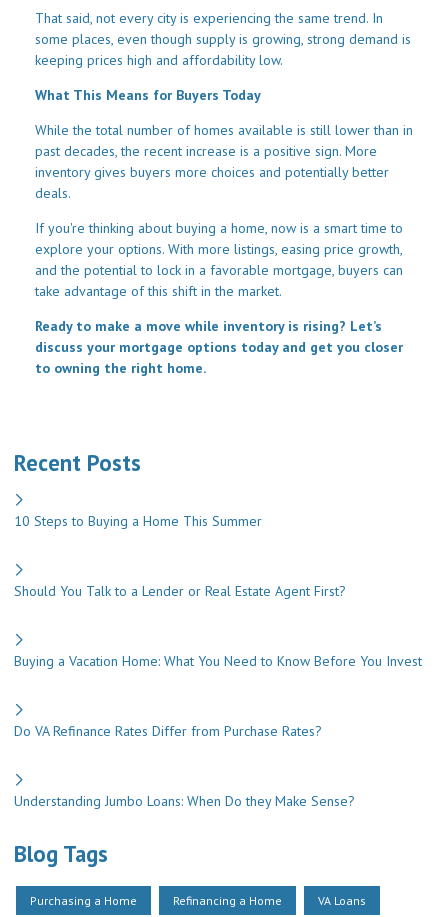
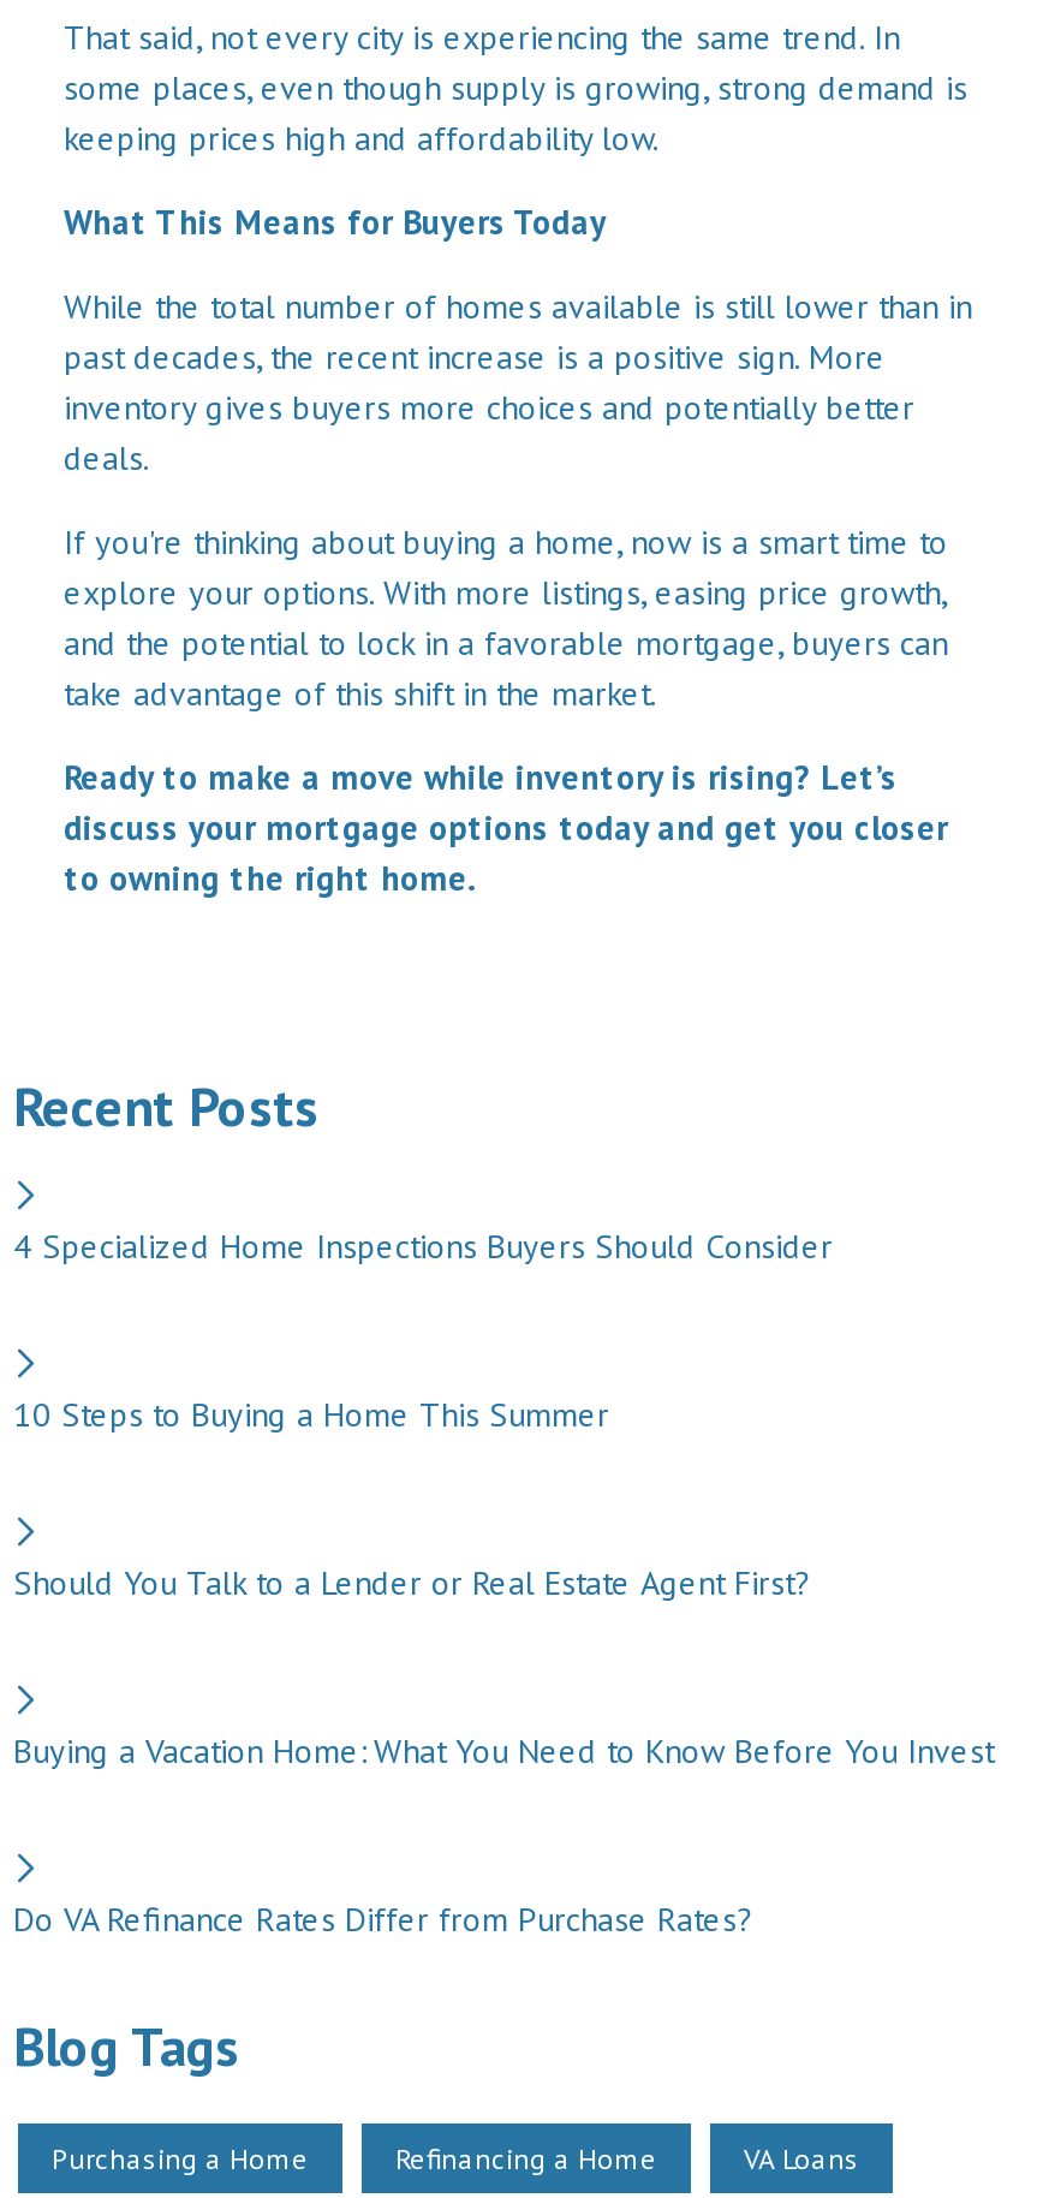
none -> [13,1226,833,1269] 4 Specialized Home Inspections Buyers Should Consider
moved [14,512,422,740] -> [13,1394,994,1942]: 10 Steps to Buying a Home This Summer | Should You Talk to a Lender or Real Estate Agent First? | Buying a Vacation Home: What You Need to Know Before You Invest | Do VA Refinance Rates Differ from Purchase Rates?
[14,792,355,810] Understanding Jumbo Loans: When Do they Make Sense? -> none

